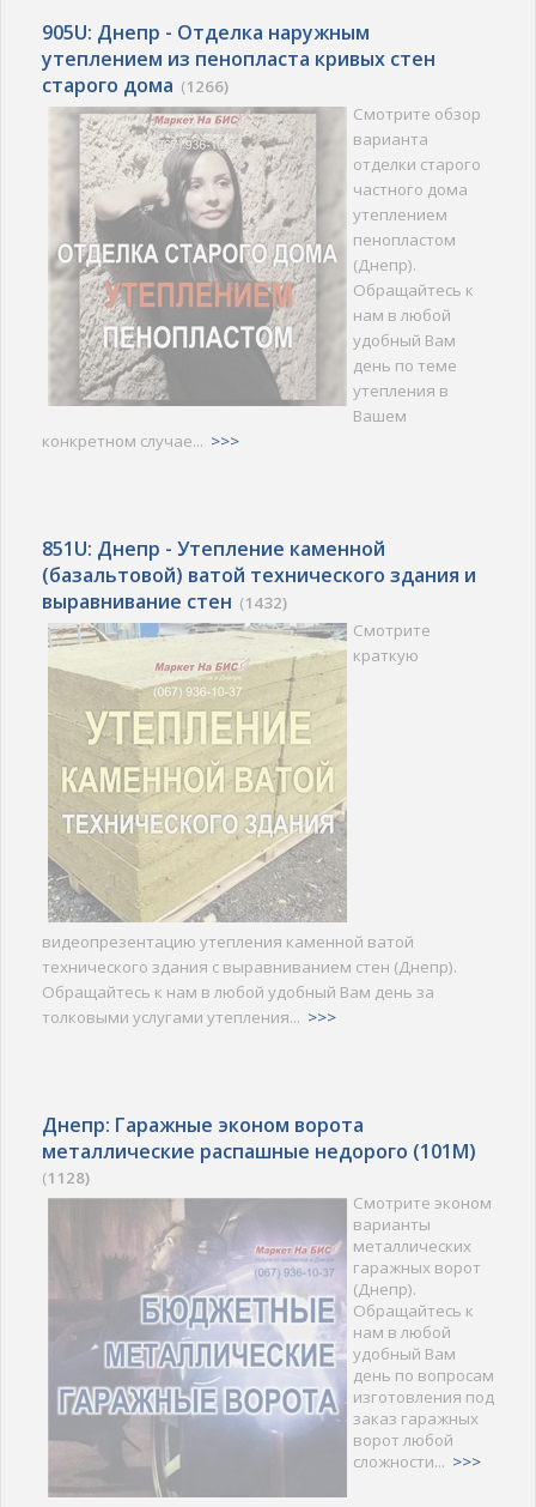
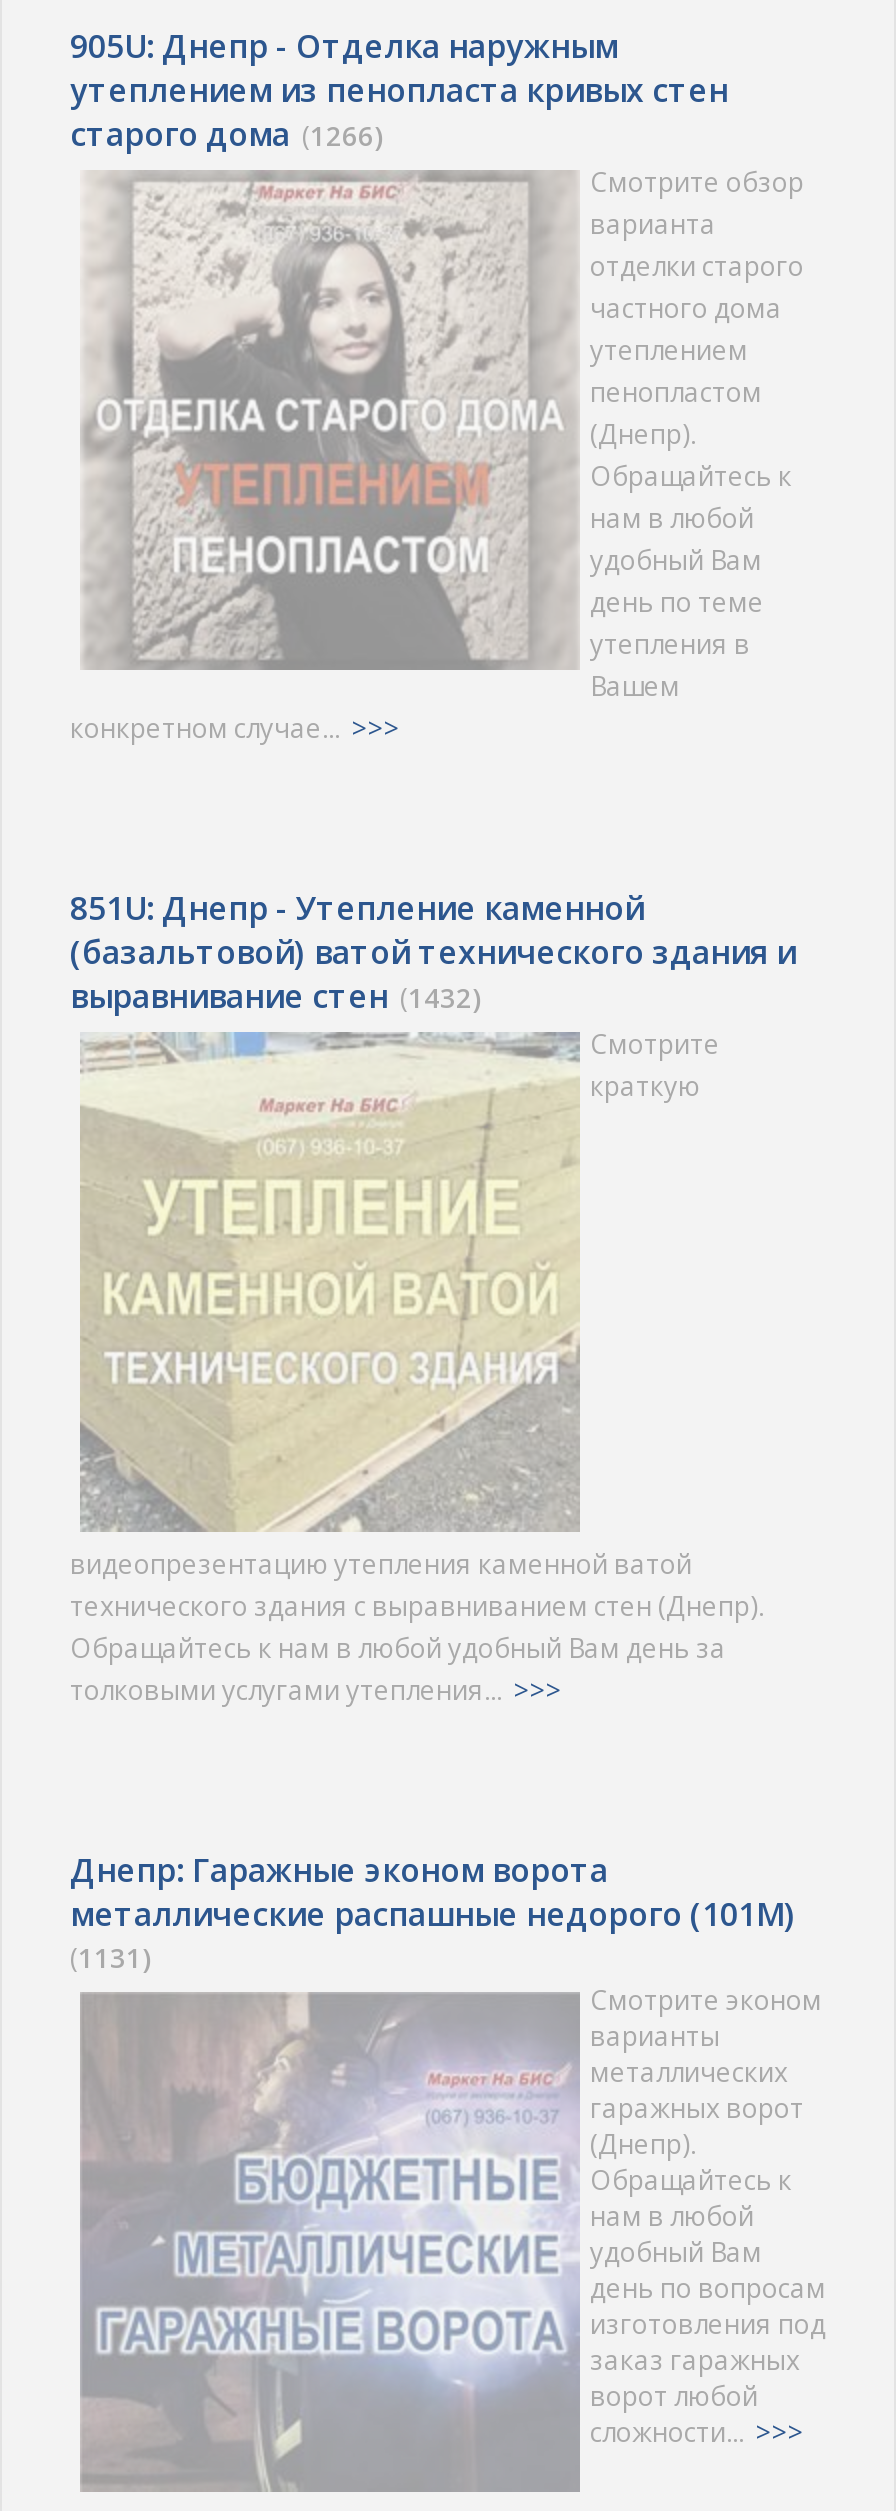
[42,1167,90,1188] (1128) -> [70,1940,150,1976] (1131)

